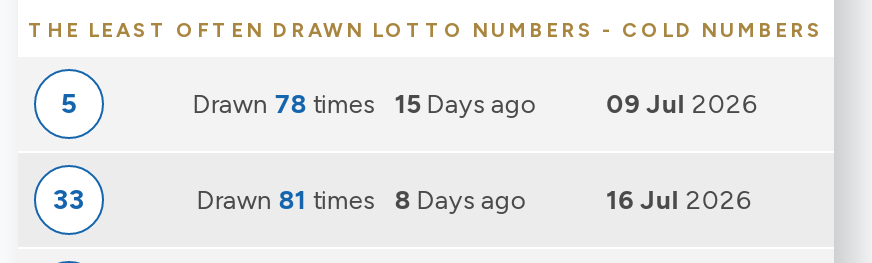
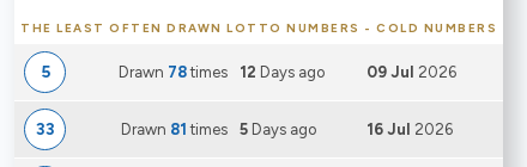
[193,88,535,118] Drawn 78 times 15 Days ago -> [119,63,325,81] Drawn 78 times 12 Days ago
[197,184,525,214] Drawn 81 times 8 Days ago -> [121,120,317,138] Drawn 81 times 5 Days ago

